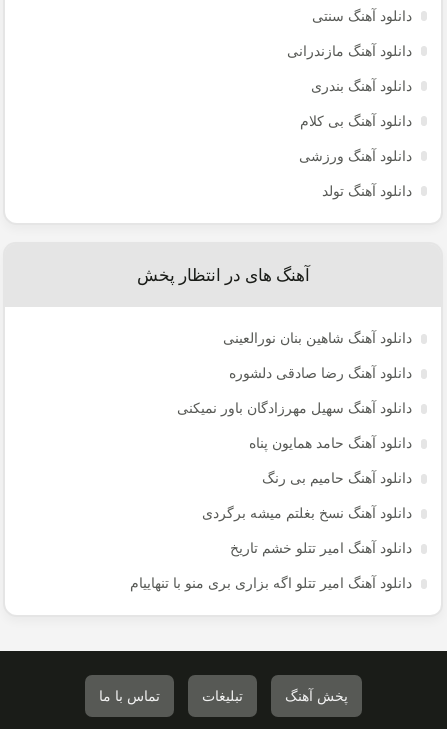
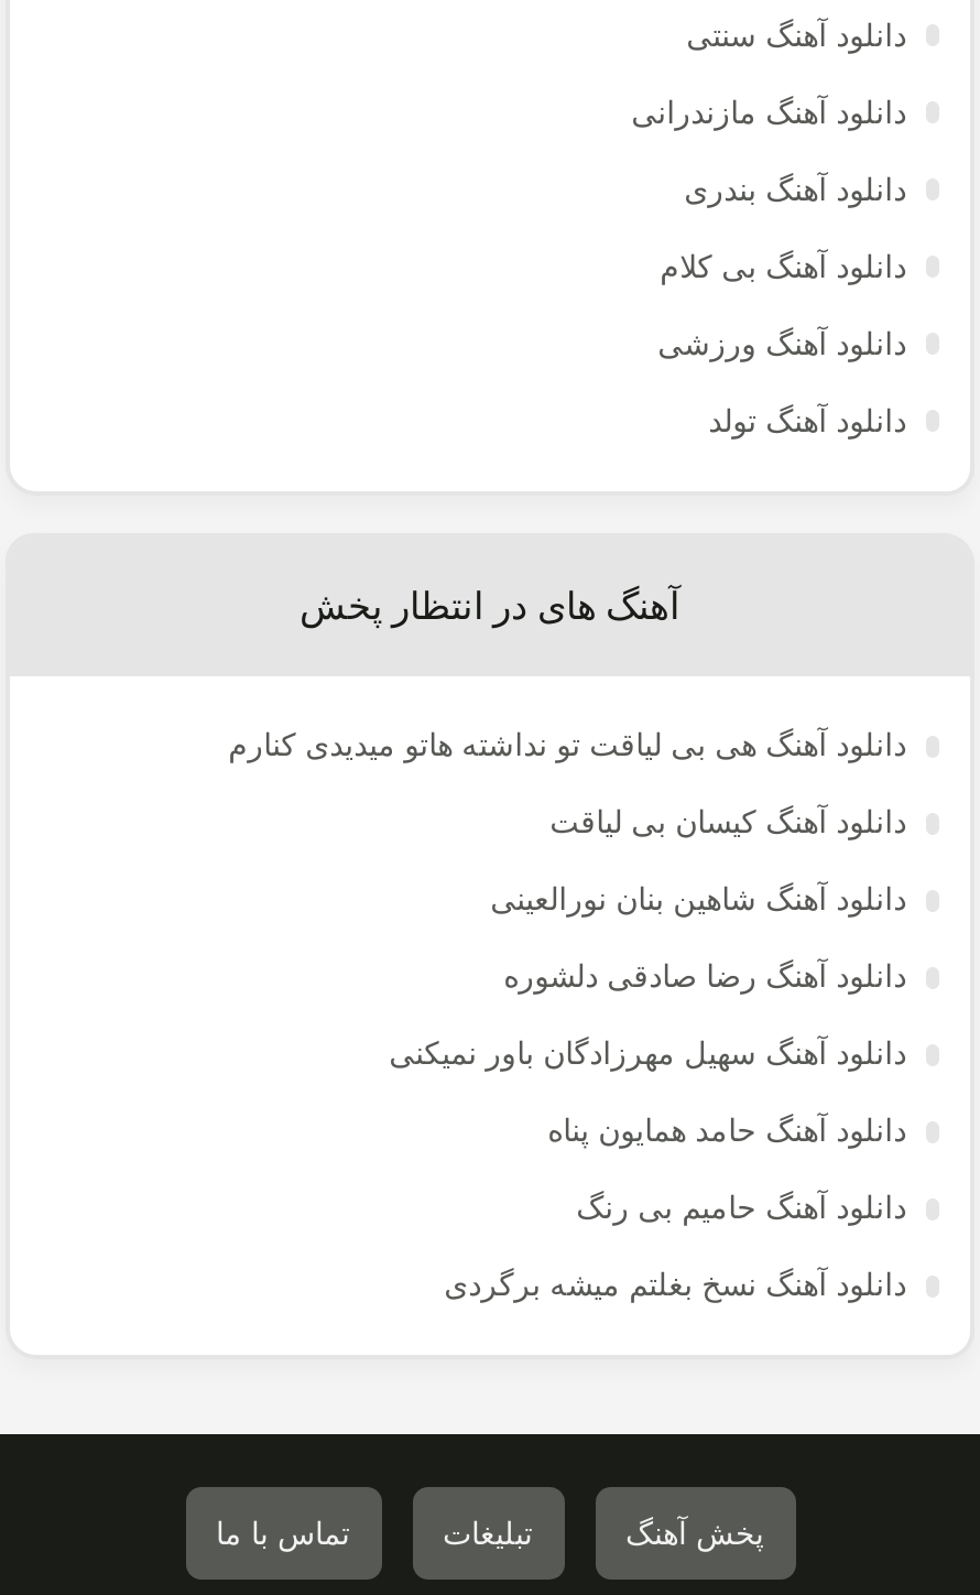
none -> [228,730,906,840] دانلود آهنگ هی بی لیاقت تو نداشته هاتو میدیدی کنارم | دانلود آهنگ کیسان بی لیاقت
moved [177,331,412,521] -> [389,884,906,1303]: دانلود آهنگ شاهین بنان نورالعینی | دانلود آهنگ رضا صادقی دلشوره | دانلود آهنگ سهیل مهرزادگان باور نمیکنی | دانلود آهنگ حامد همایون پناه | دانلود آهنگ حامیم بی رنگ | دانلود آهنگ نسخ بغلتم میشه برگردی
[130,541,412,591] دانلود آهنگ امیر تتلو خشم تاریخ | دانلود آهنگ امیر تتلو اگه بزاری بری منو با تنهاییام -> none

